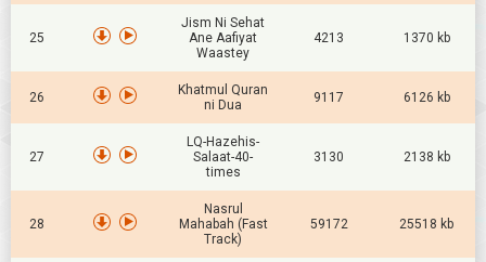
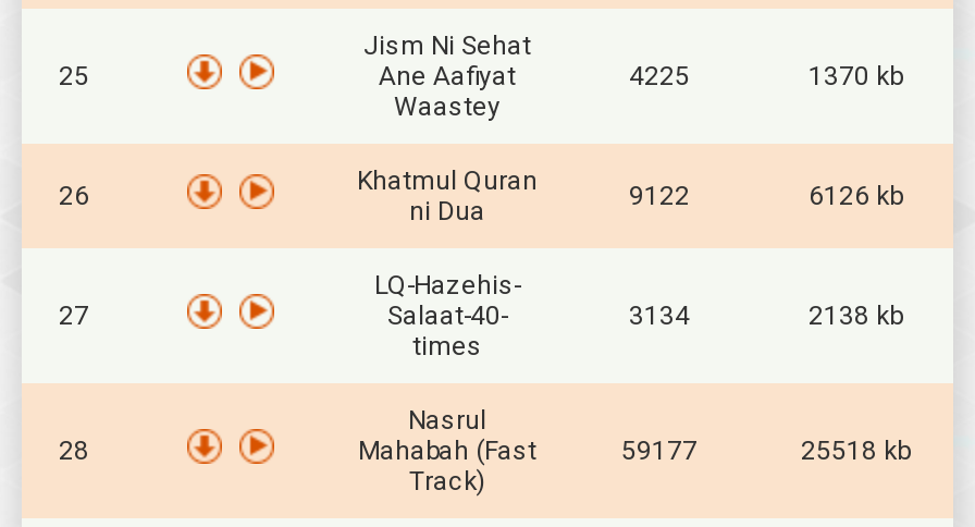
[314,30,344,45] 4213 -> [629,60,690,90] 4225
[314,89,344,104] 9117 -> [629,180,690,210] 9122
[314,149,344,164] 3130 -> [629,299,690,330] 3134
[310,216,348,231] 59172 -> [621,434,698,465] 59177

